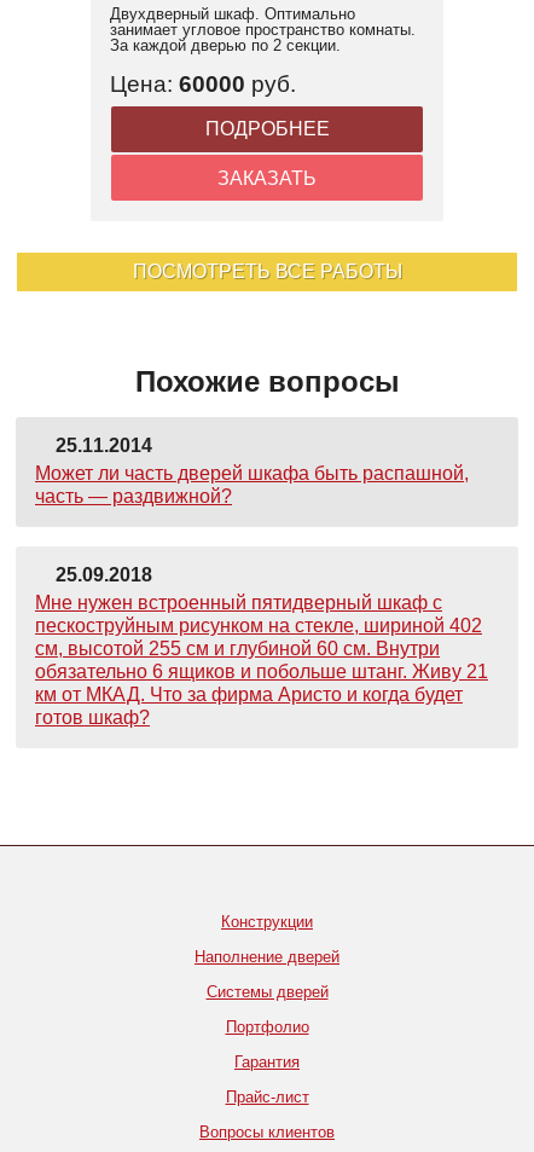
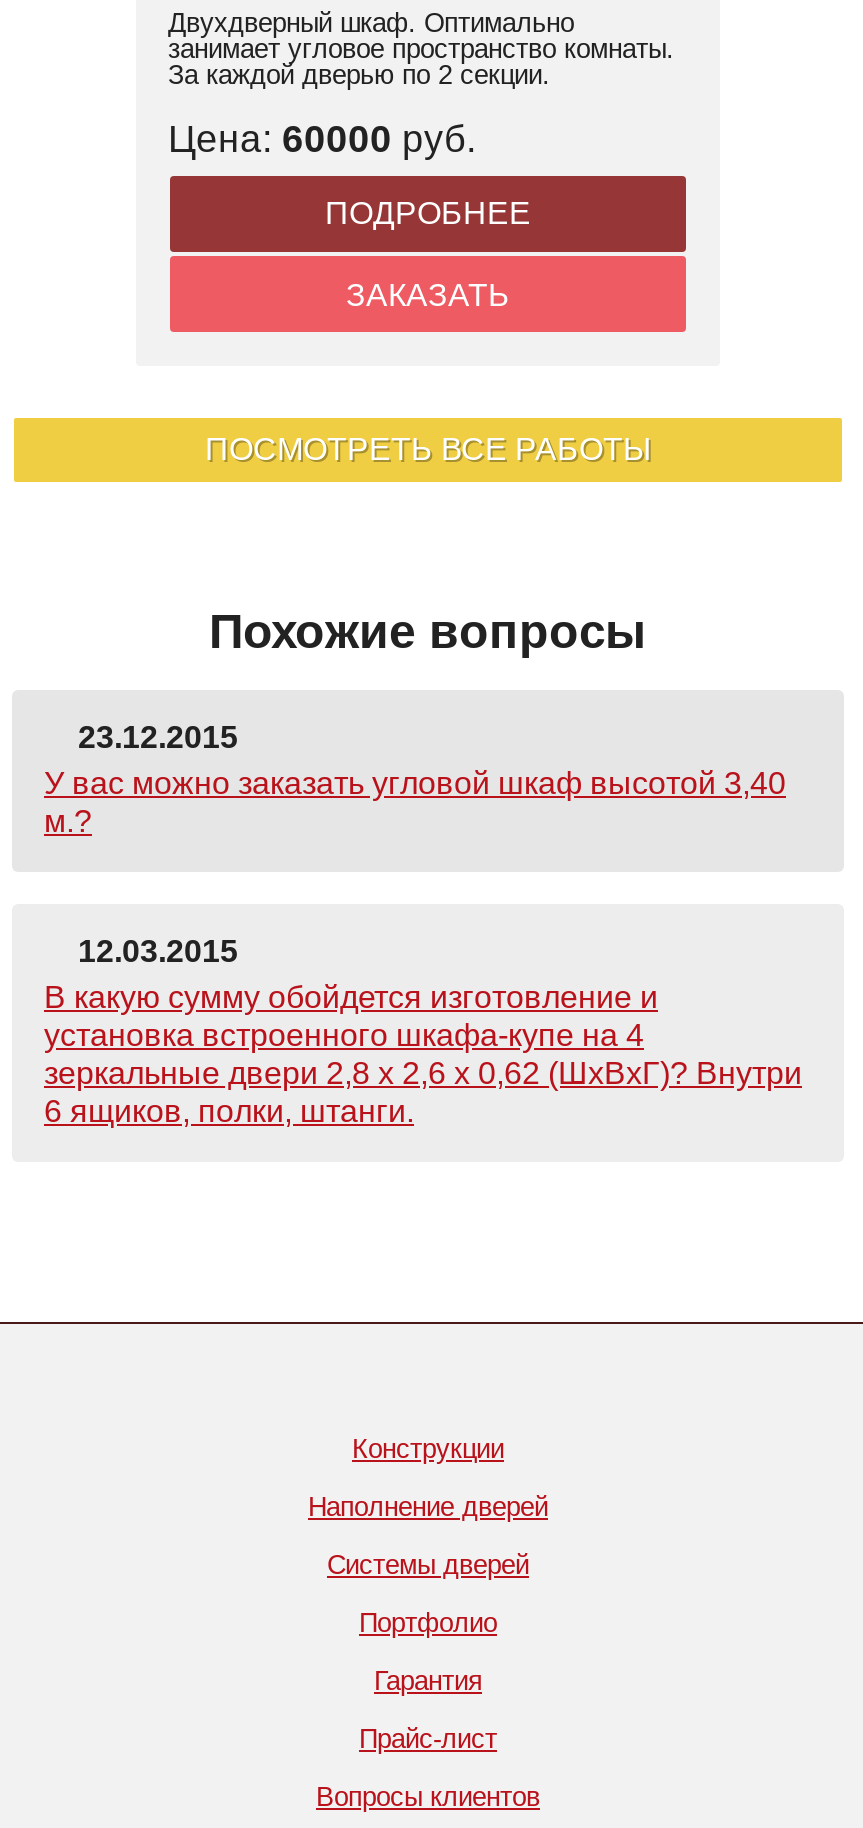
[35,435,469,506] 25.11.2014 | Может ли часть дверей шкафа быть распашной, | часть — раздвижной? -> [44,719,786,838] 23.12.2015 | У вас можно заказать угловой шкаф высотой 3,40 | м.?
[35,565,488,728] 25.09.2018 | Мне нужен встроенный пятидверный шкаф с | пескоструйным рисунком на стекле, шириной 402 | см, высотой 255 см и глубиной 60 см. Внутри | обязательно 6 ящиков и побольше штанг. Живу 21 | км от МКАД. Что за фирма Аристо и когда будет | готов шкаф? -> [44,934,802,1129] 12.03.2015 | В какую сумму обойдется изготовление и | установка встроенного шкафа-купе на 4 | зеркальные двери 2,8 х 2,6 х 0,62 (ШхВхГ)? Внутри | 6 ящиков, полки, штанги.

